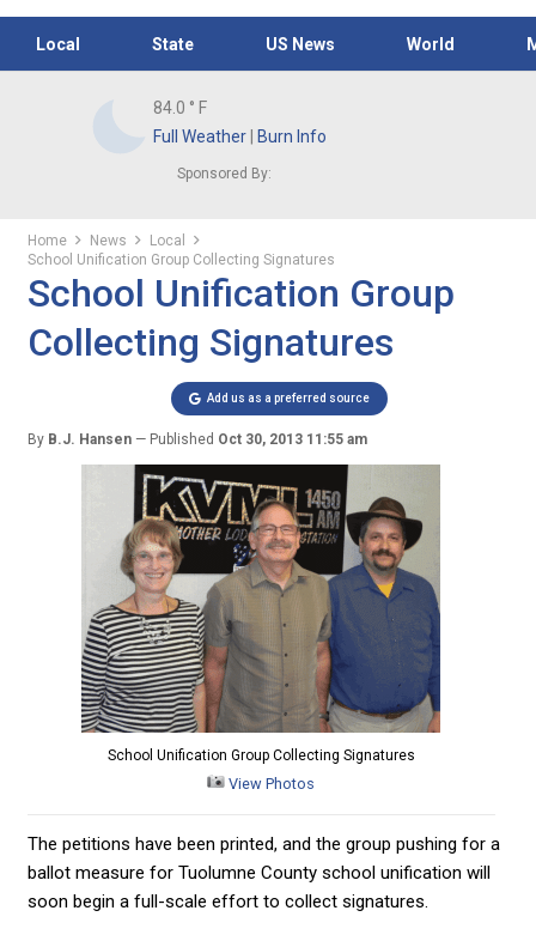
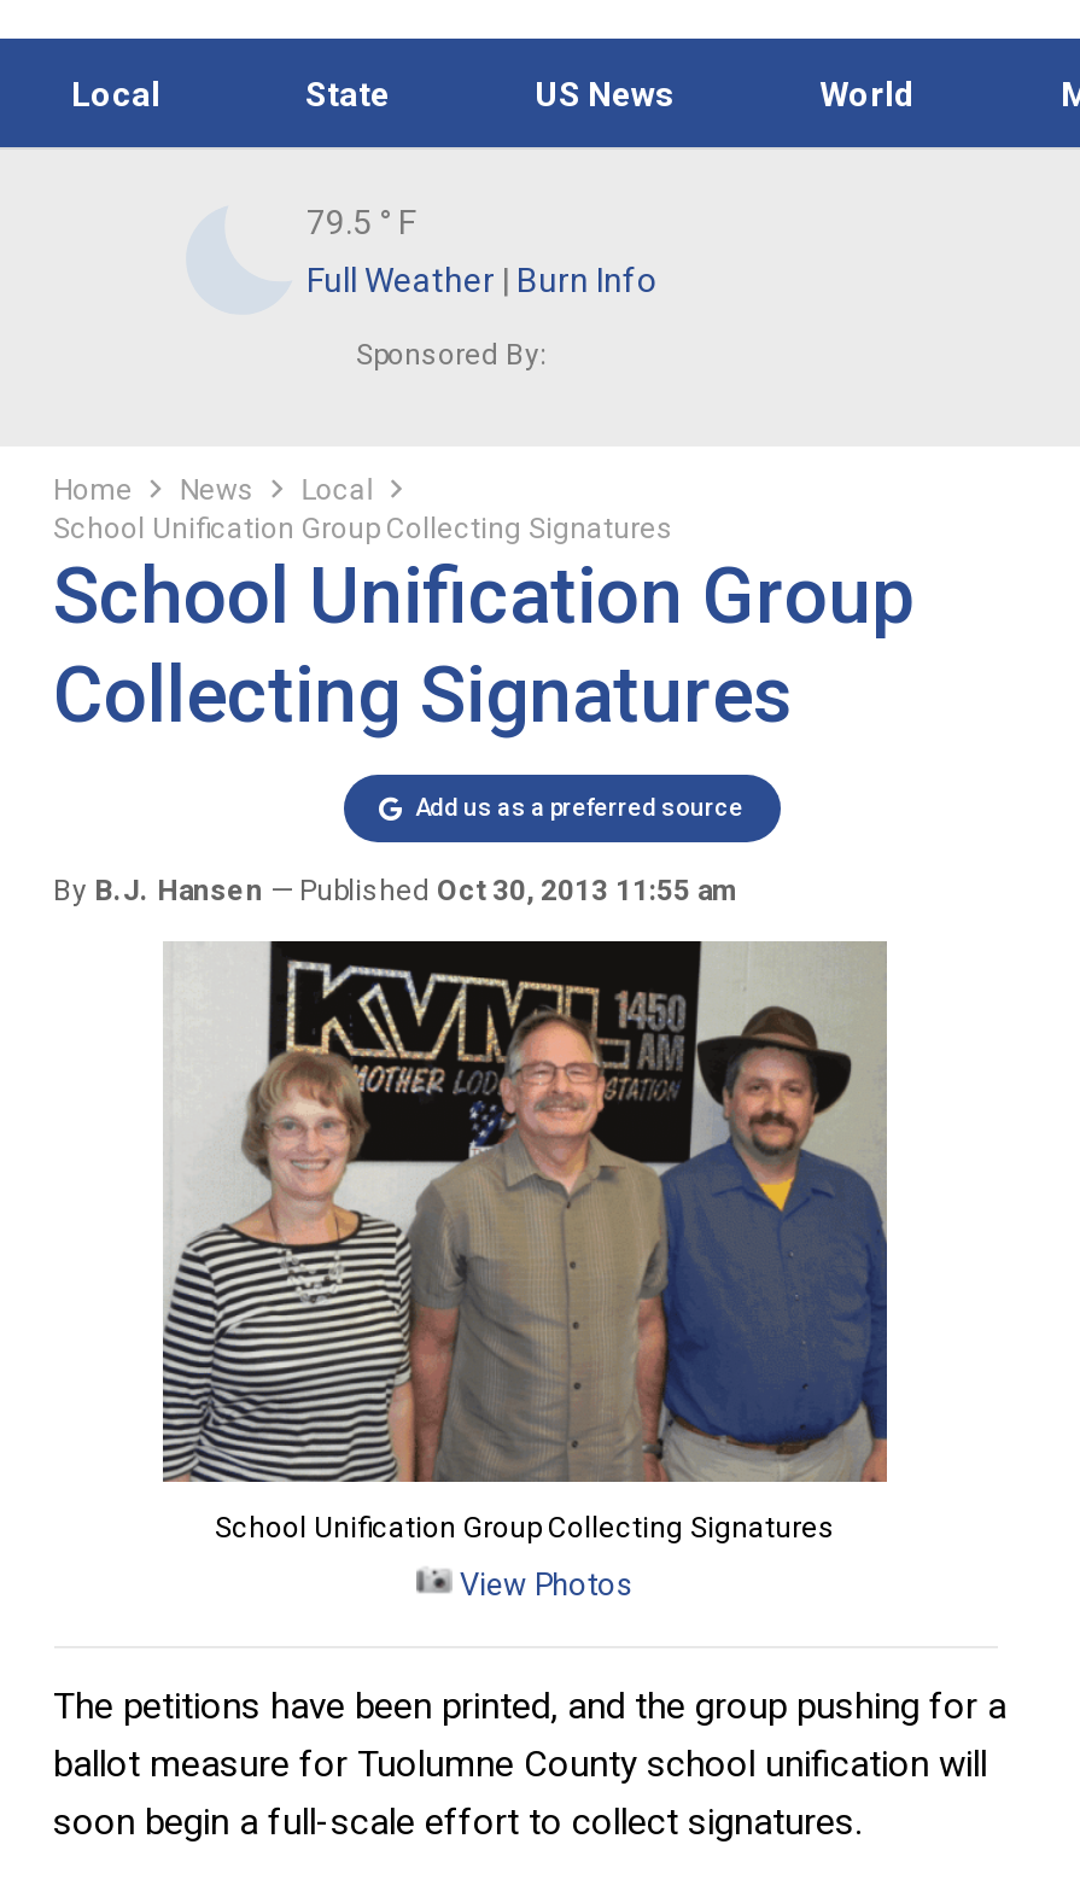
[153,98,206,117] 84.0 ° F -> [307,203,415,241] 79.5 ° F

